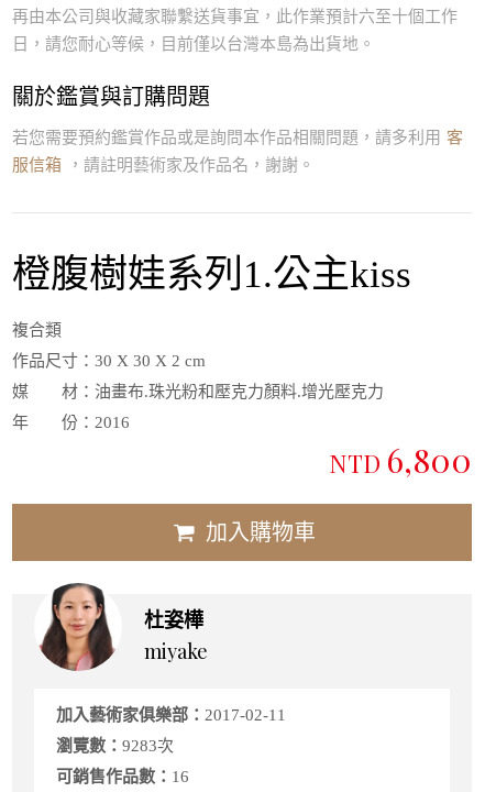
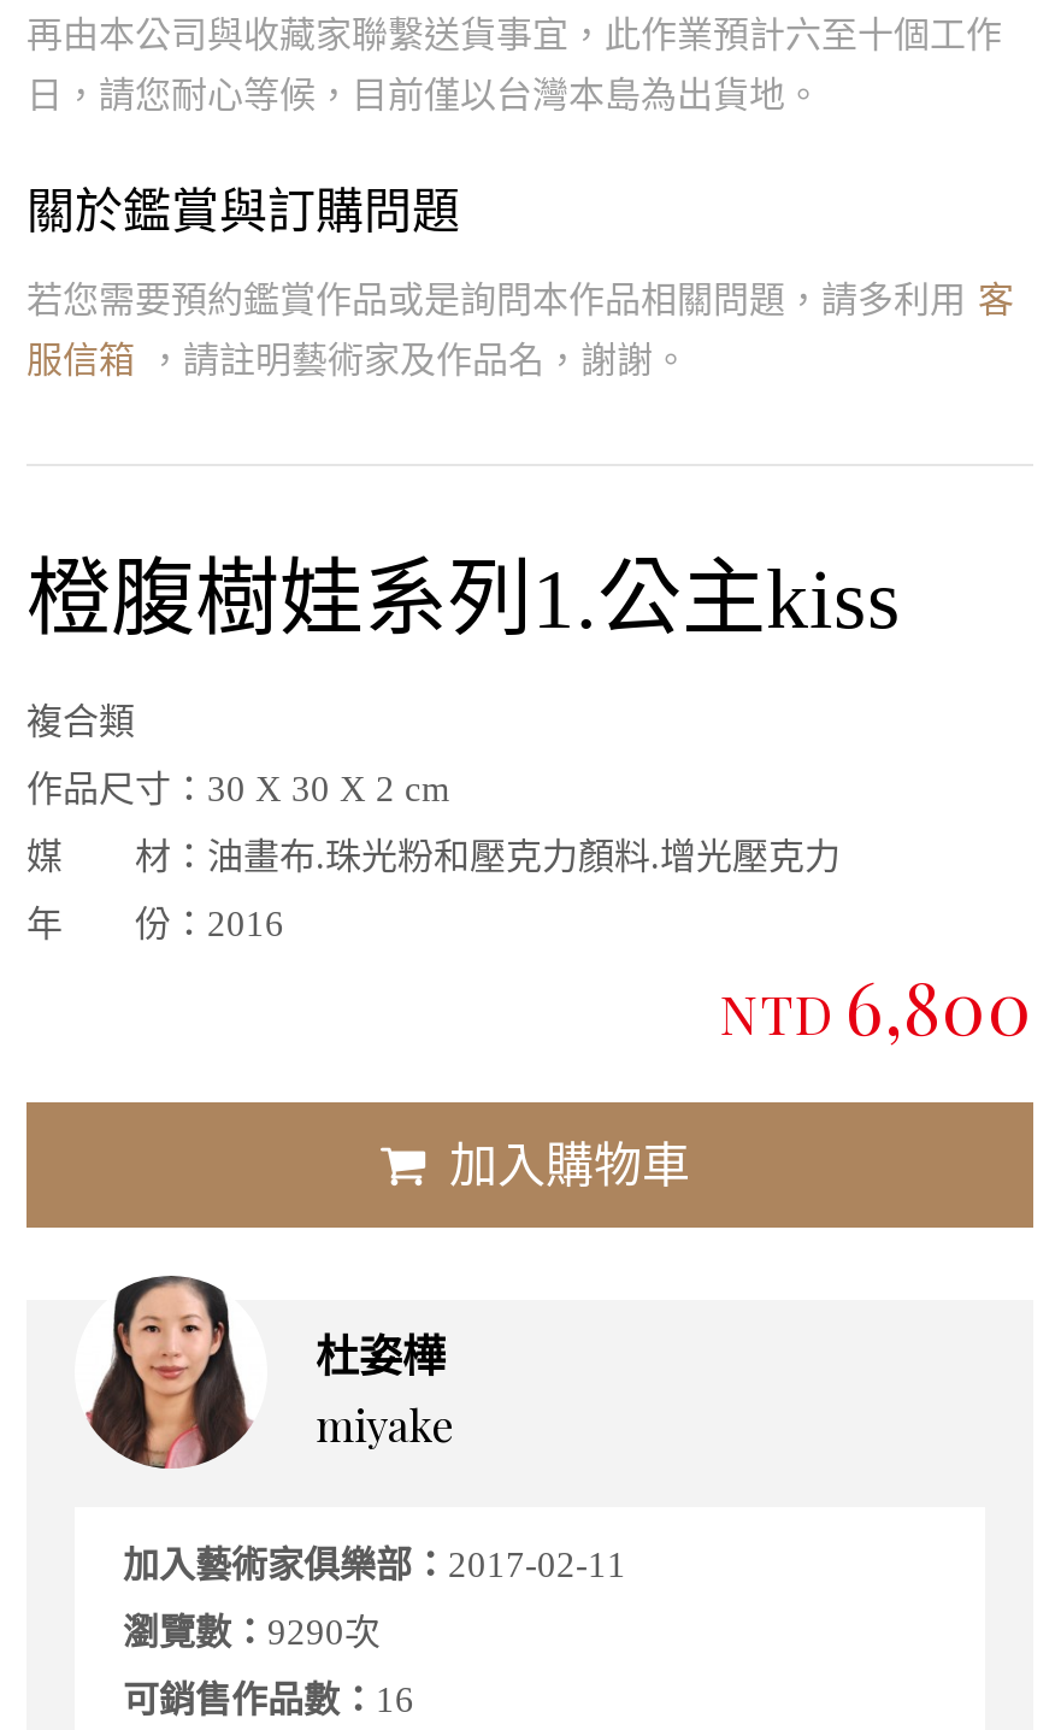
[56,737,174,755] 瀏覽數：9283次 -> [123,1613,381,1652] 瀏覽數：9290次

